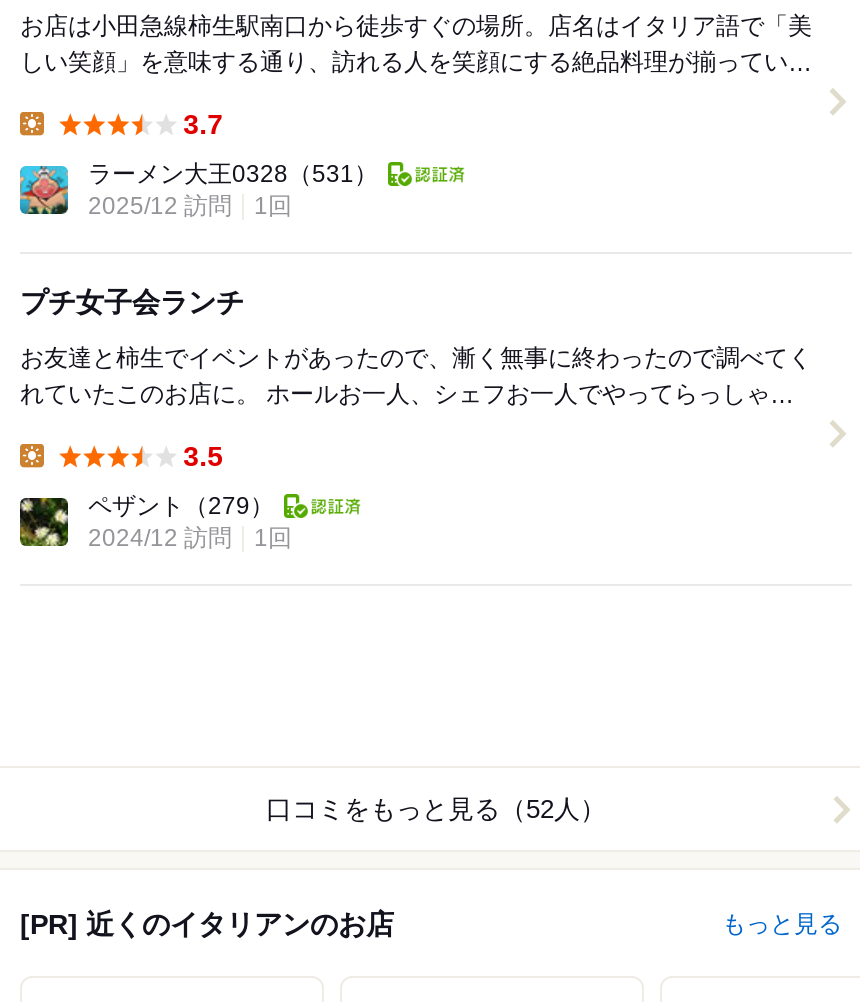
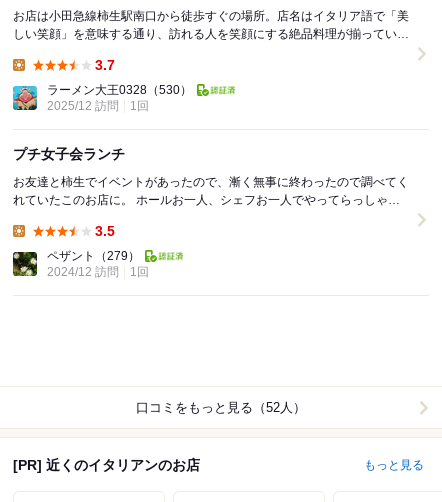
[88,161,378,189] ラーメン大王0328（531） -> [47,83,192,97] ラーメン大王0328（530）

